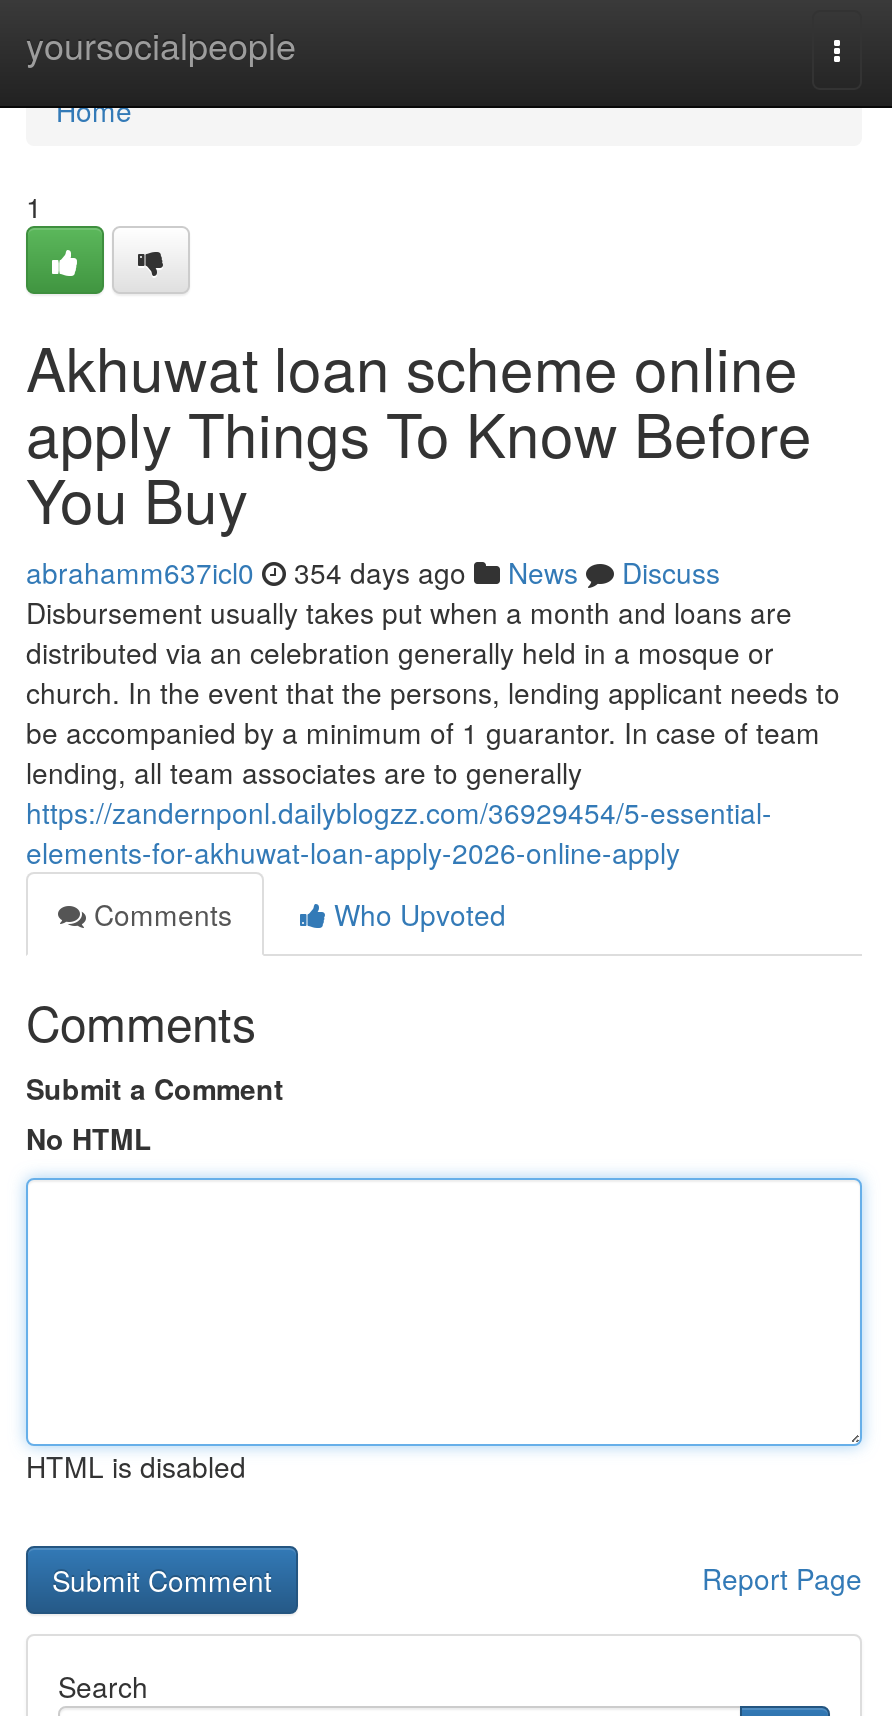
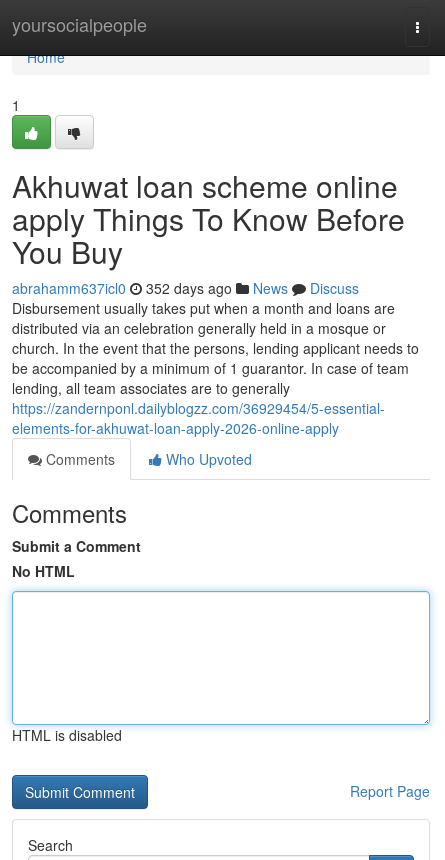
[26,552,720,592] abrahamm637icl0 354 days ago News Discuss -> [12,278,359,298] abrahamm637icl0 352 days ago News Discuss

